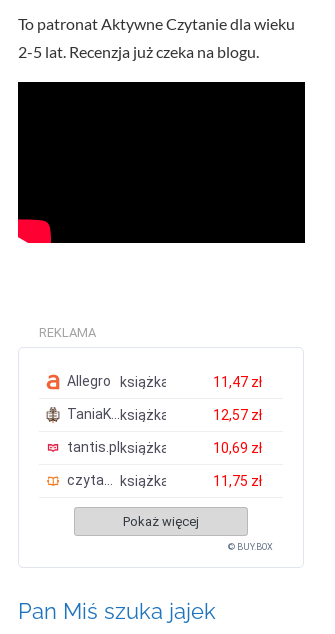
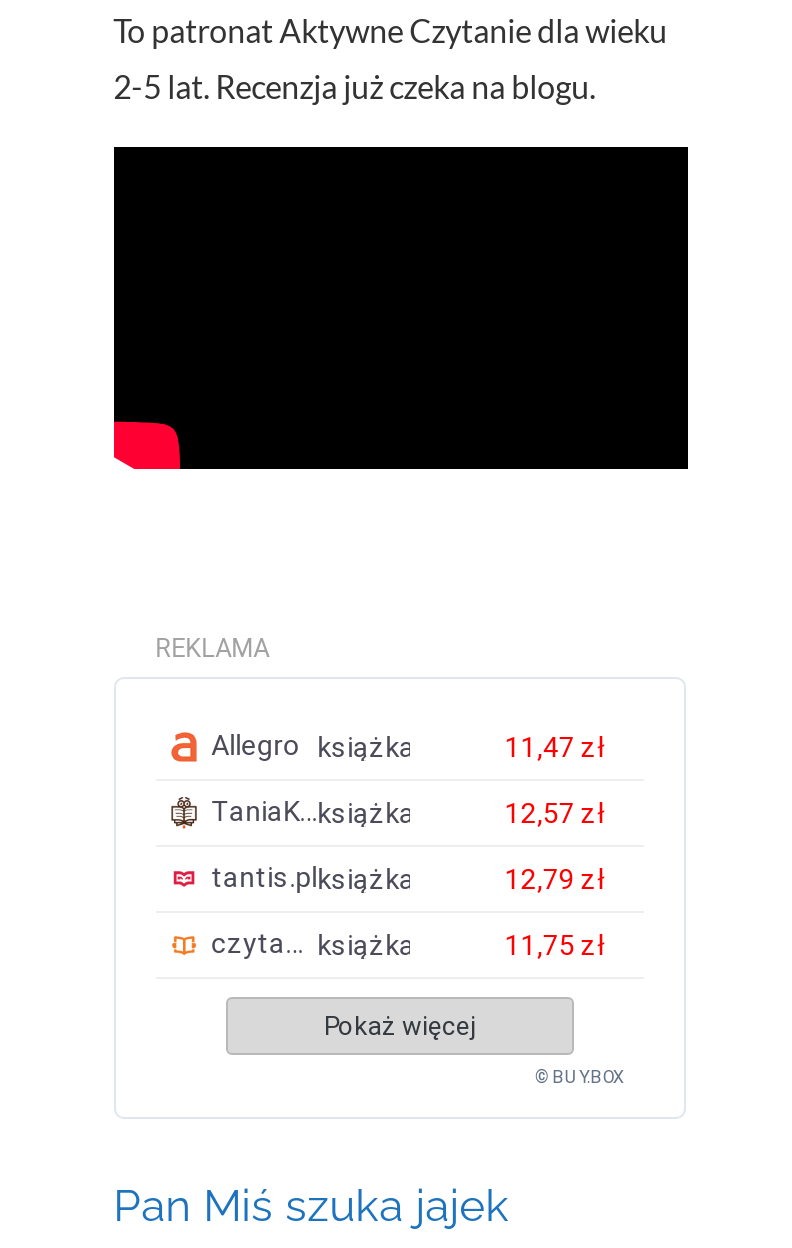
[213,440,262,456] 10,69 zł -> [505,863,603,895] 12,79 zł

